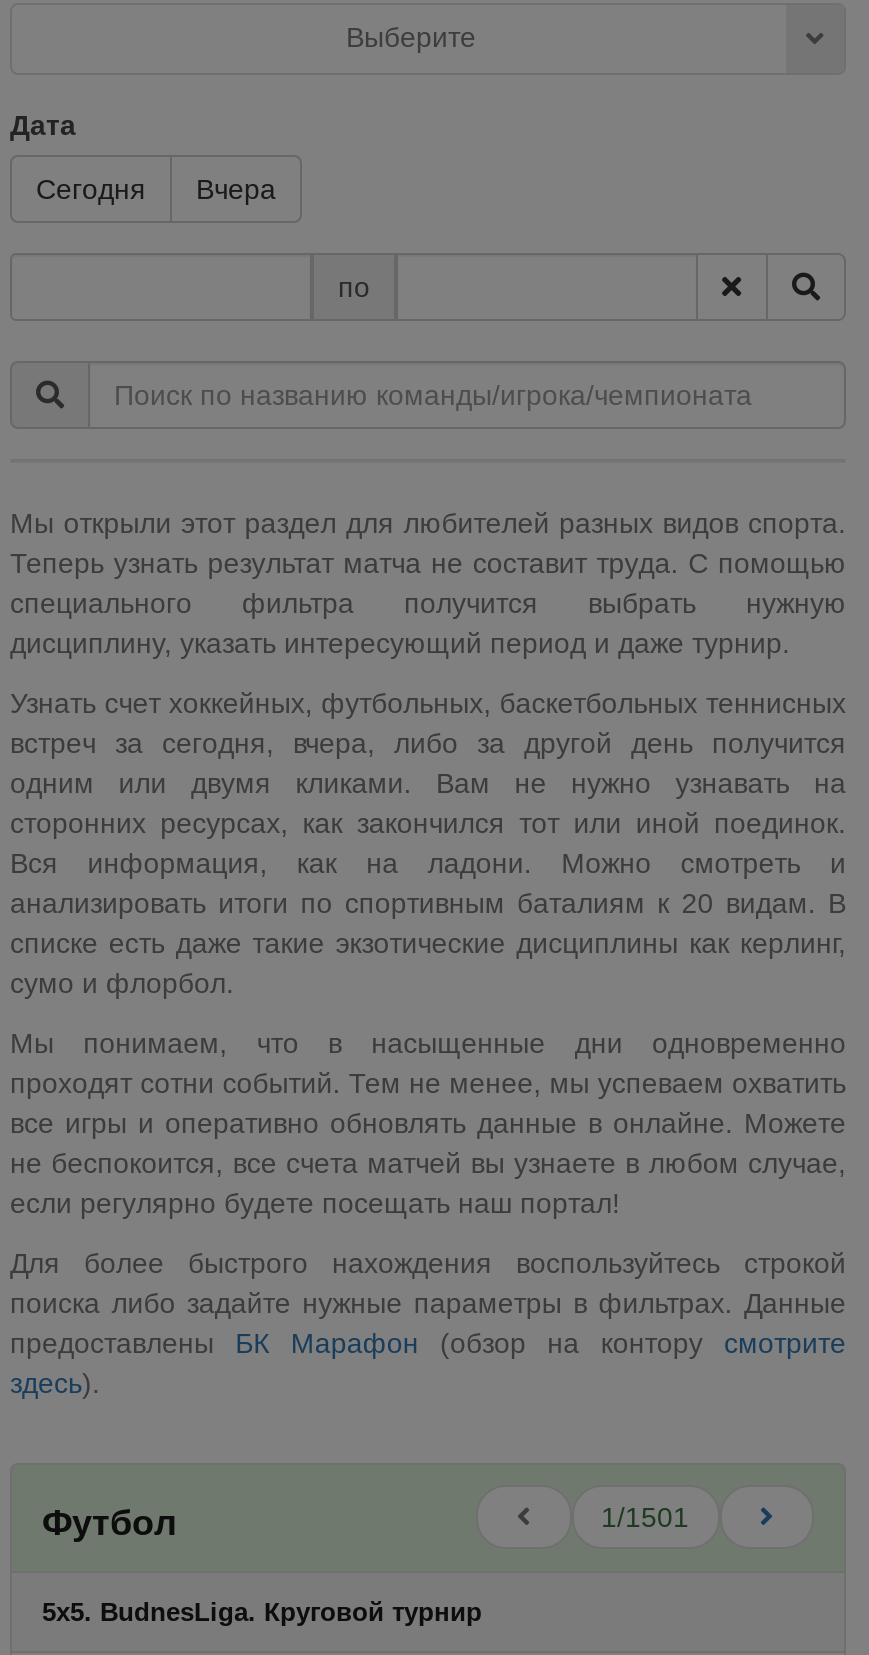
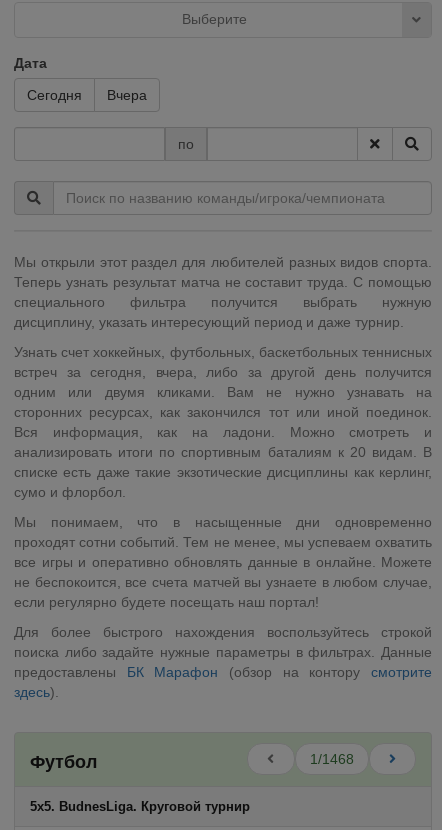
[601,1501,689,1533] 1/1501 -> [309,751,353,767] 1/1468

